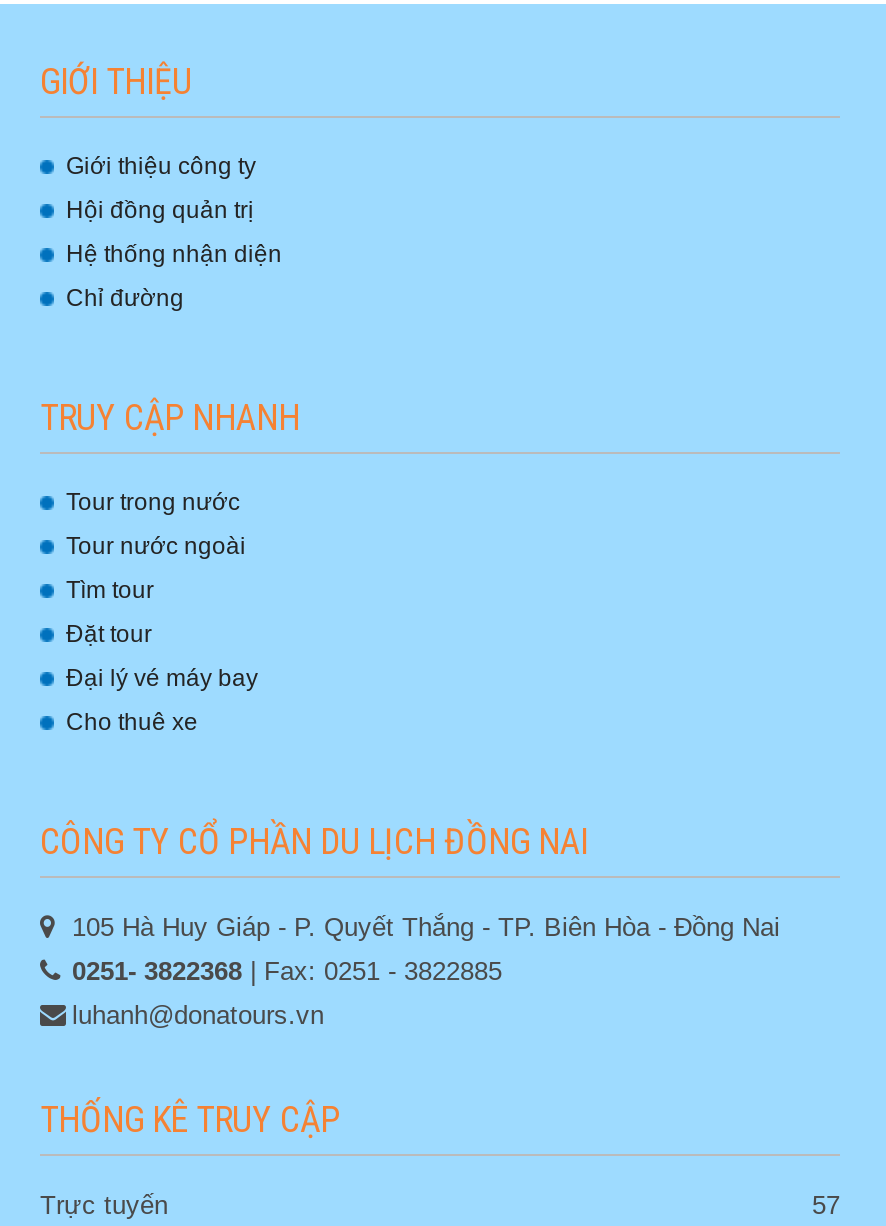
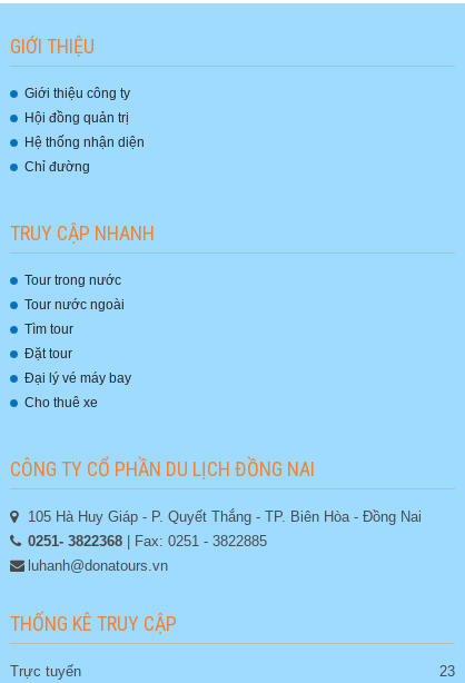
[812,1190,840,1220] 57 -> [439,663,455,680] 23

